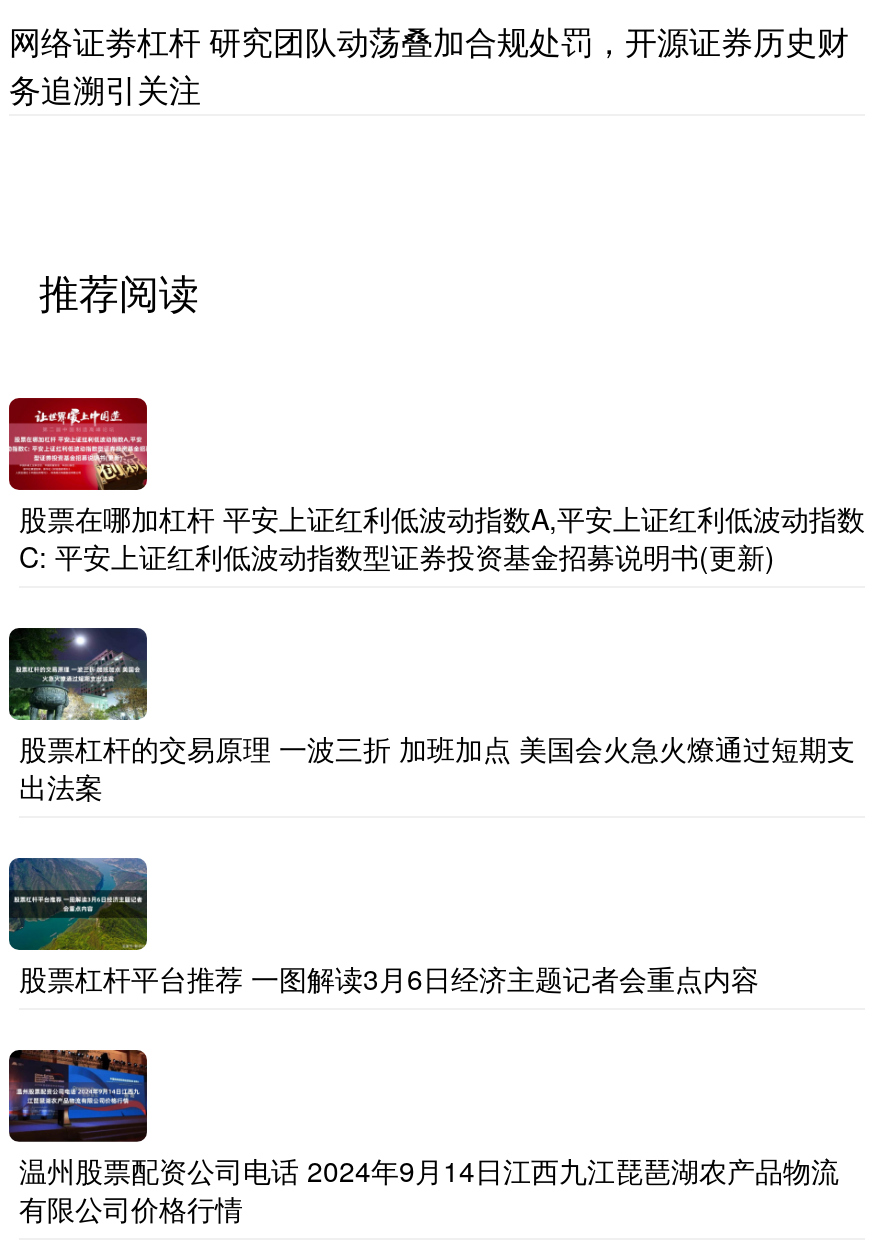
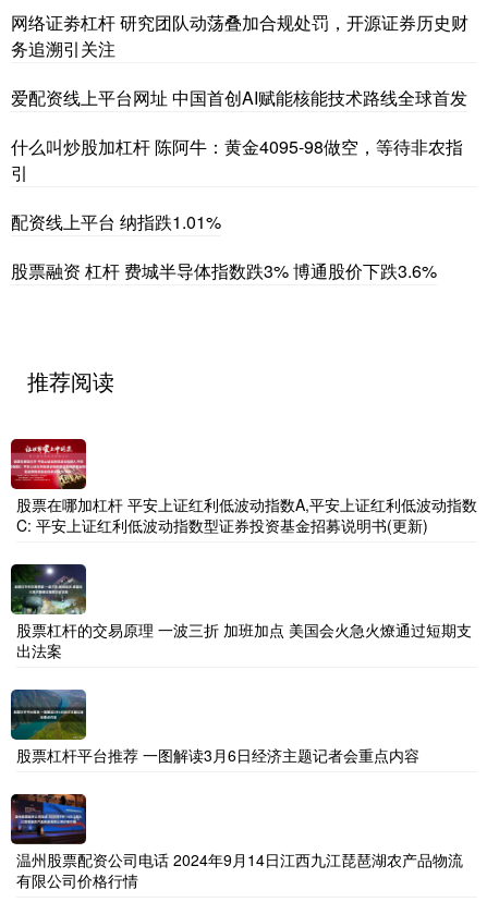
none -> [11,85,467,283] 爱配资线上平台网址 中国首创AI赋能核能技术路线全球首发 | 什么叫炒股加杠杆 陈阿牛：黄金4095-98做空，等待非农指 | 引 | 配资线上平台 纳指跌1.01% | 股票融资 杠杆 费城半导体指数跌3% 博通股价下跌3.6%

